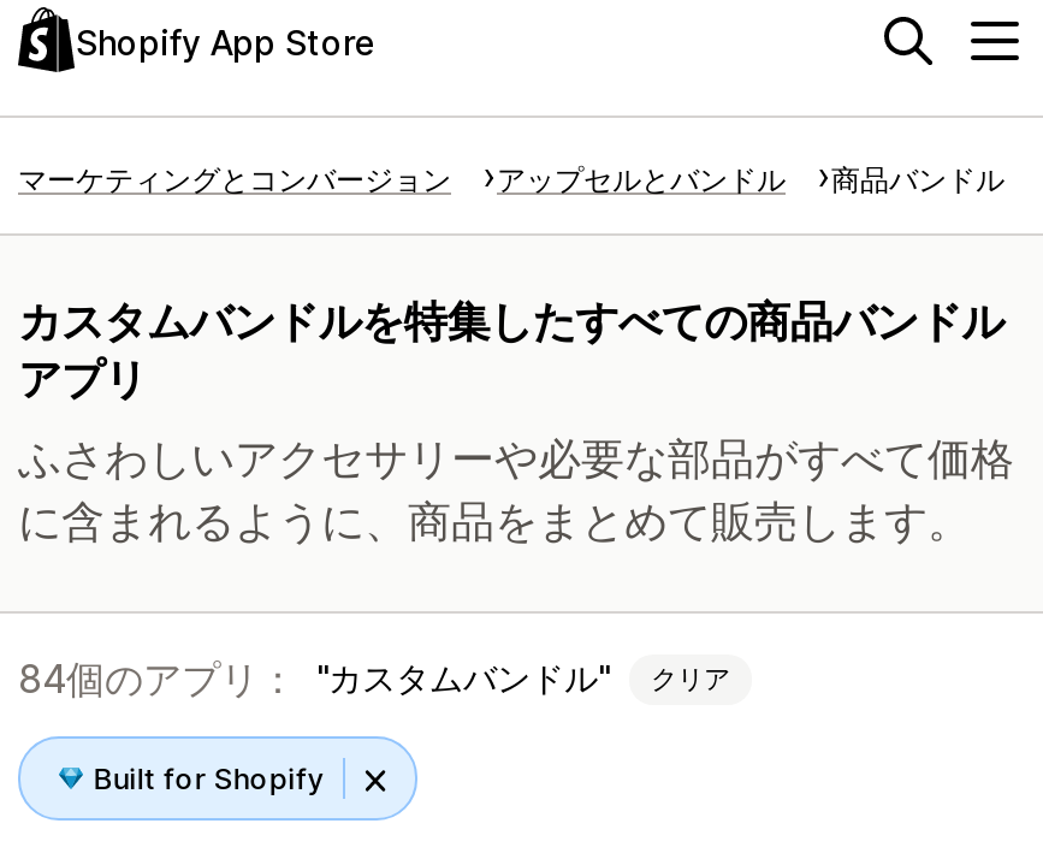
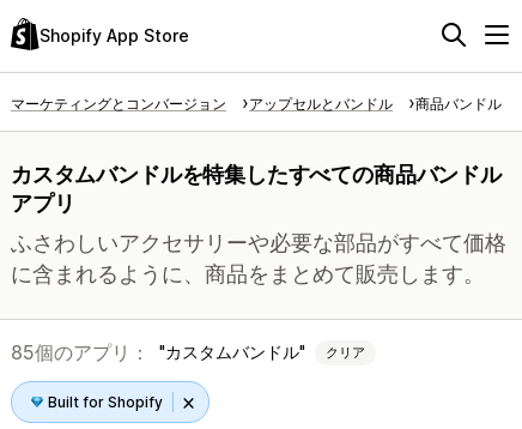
[18,654,730,703] 84個のアプリ： カスタムバンドル クリア -> [11,340,365,364] 85個のアプリ： カスタムバンドル クリア

